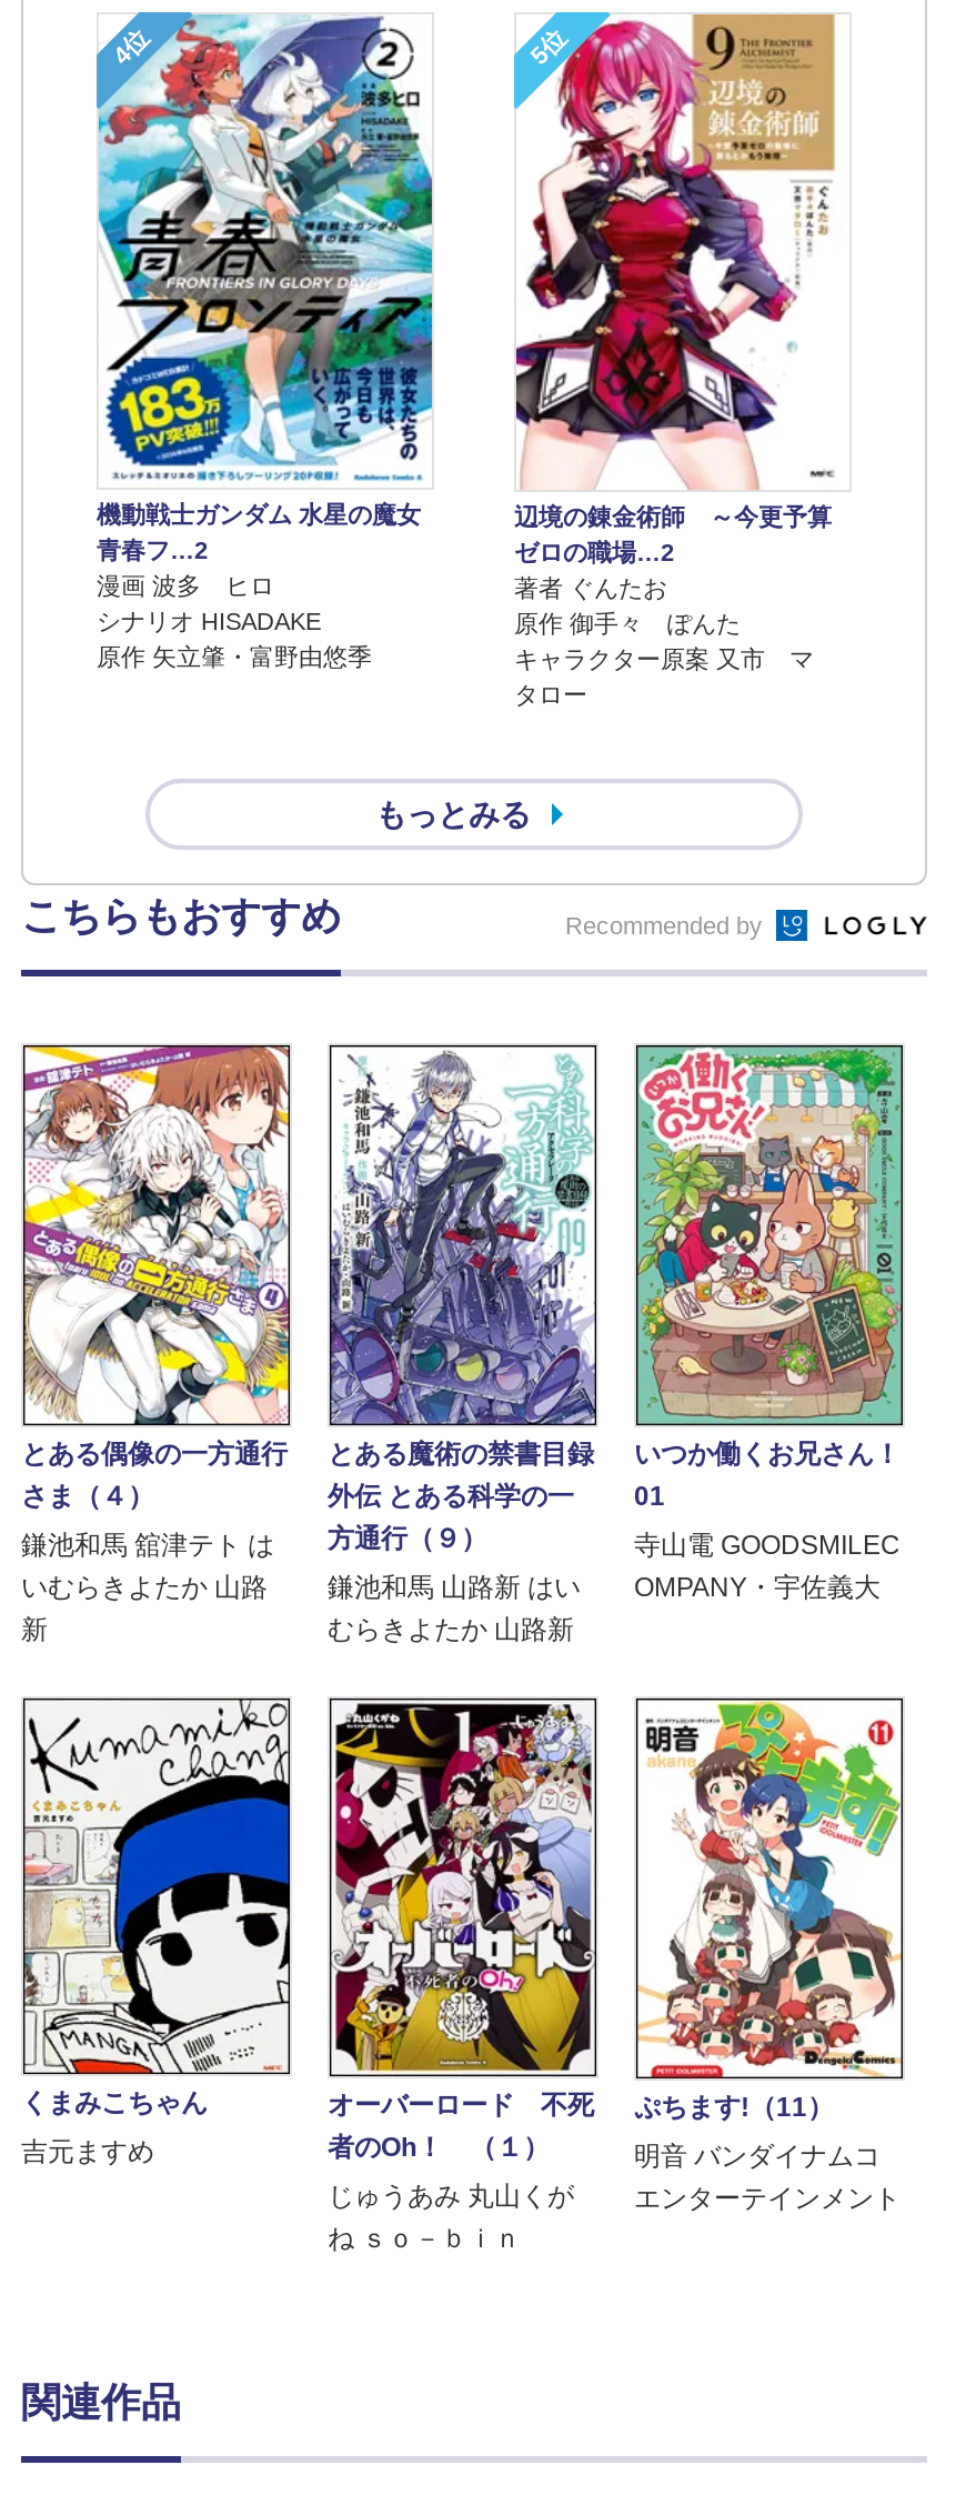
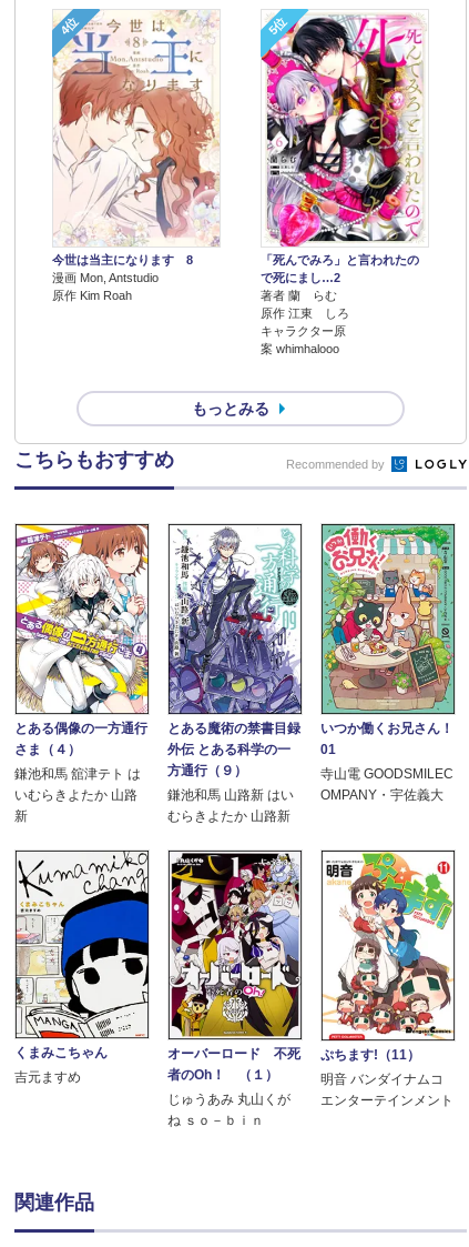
[97,12,434,671] [image] | 機動戦士ガンダム 水星の魔女 | 青春フ…2 | 漫画 波多 ヒロ | シナリオ HISADAKE | 原作 矢立肇・富野由悠季 -> [52,10,221,302] [image] | 今世は当主になります 8 | 漫画 Mon, Antstudio | 原作 Kim Roah
[514,12,841,708] [image] | 辺境の錬金術師 ～今更予算 | ゼロの職場…2 | 著者 ぐんたお | 原作 御手々 ぽんた | キャラクター原案 又市 マ | タロー -> [261,10,425,356] [image] | 「死んでみろ」と言われたの | で死にまし…2 | 著者 蘭 らむ | 原作 江東 しろ | キャラクター原 | 案 whimhalooo

